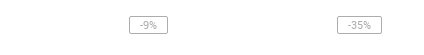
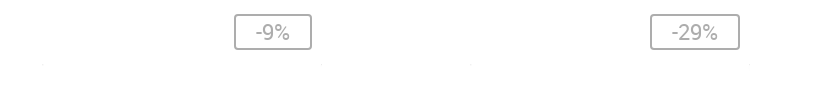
[348,17,371,32] -35% -> [672,17,718,47] -29%

